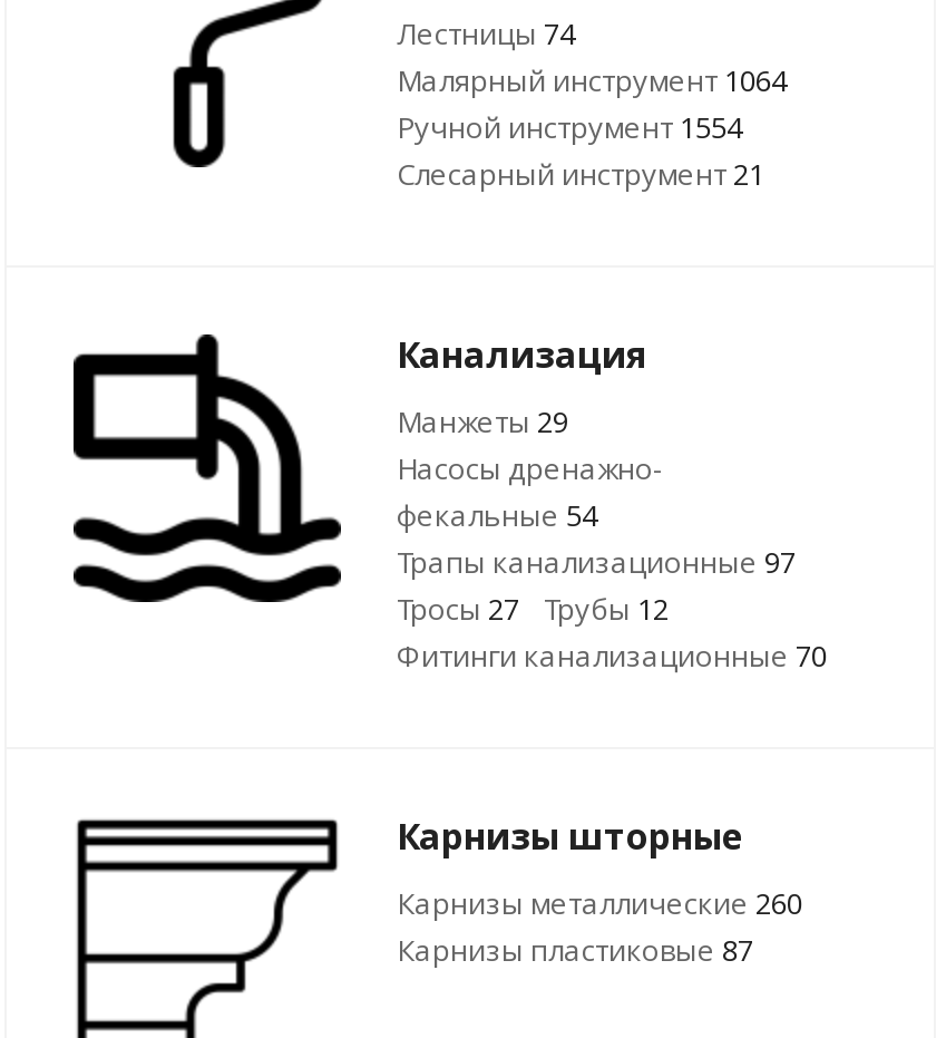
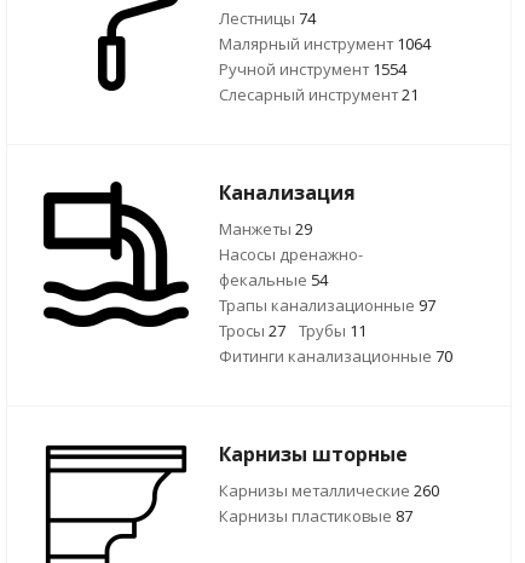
[397,589,669,629] Тросы 27 Трубы 12 -> [219,320,367,341] Тросы 27 Трубы 11

